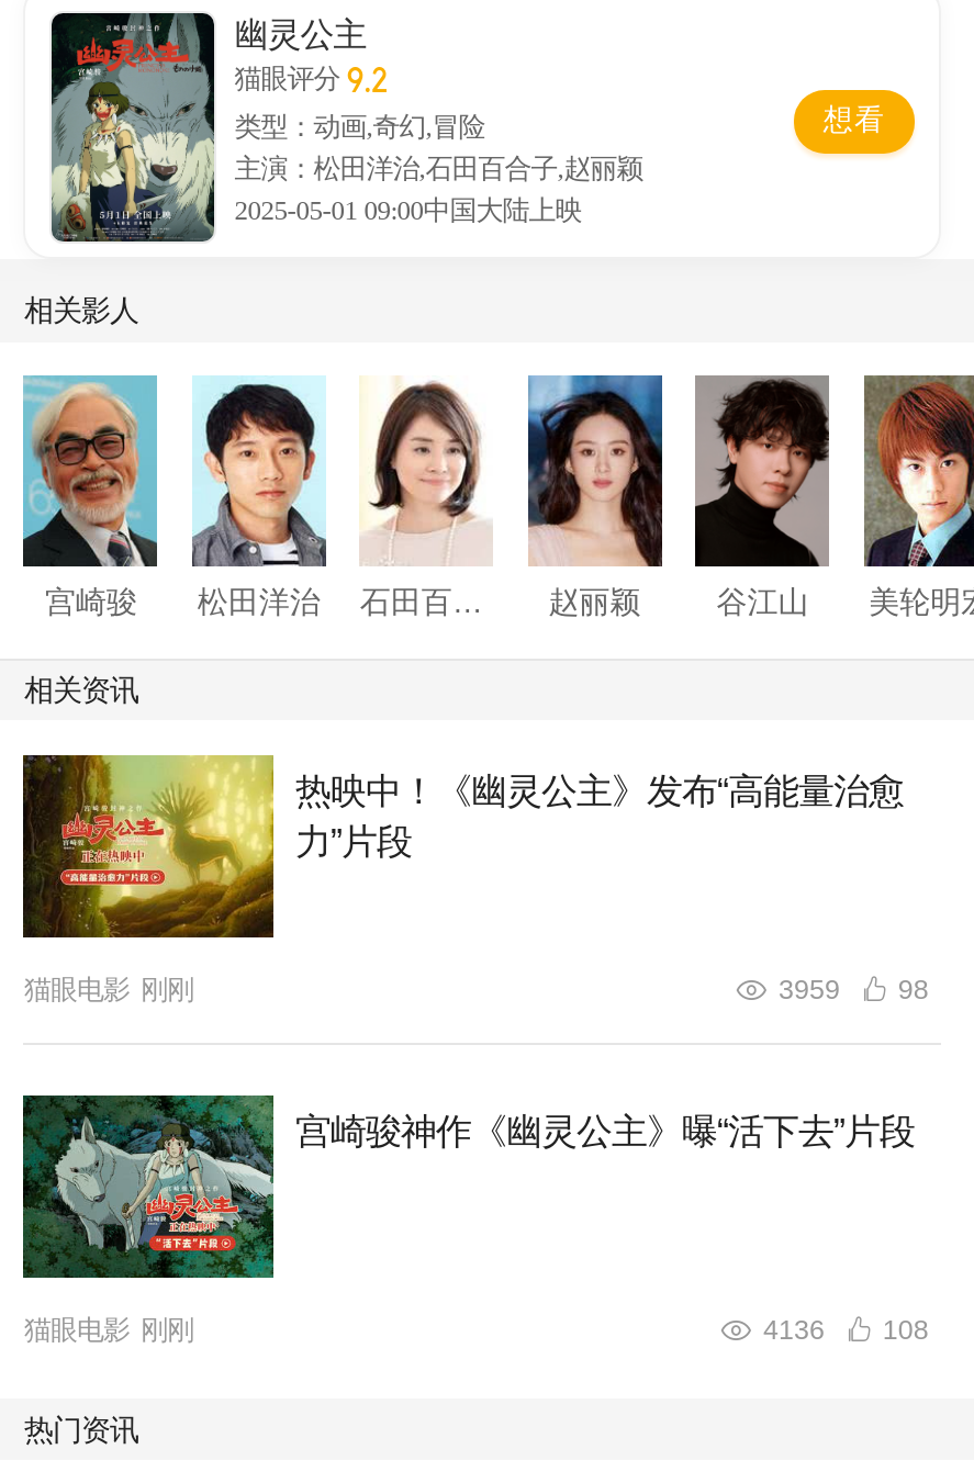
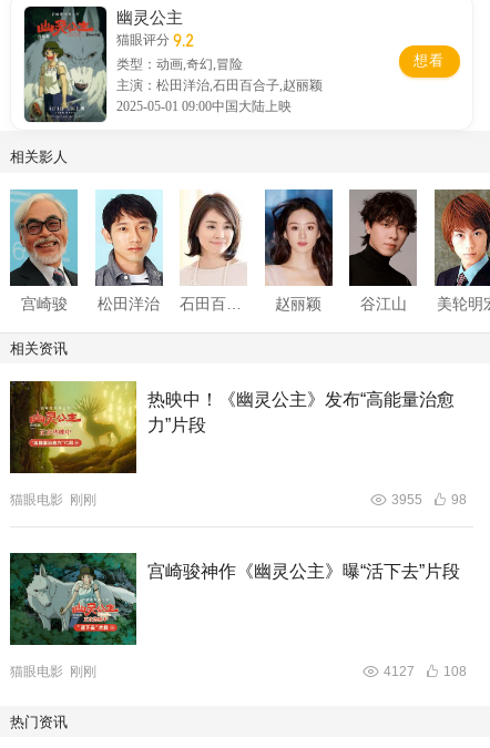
[779,975,929,1006] 3959 98 -> [391,492,467,508] 3955 98
[763,1315,929,1346] 4136 108 -> [384,664,467,680] 4127 108

